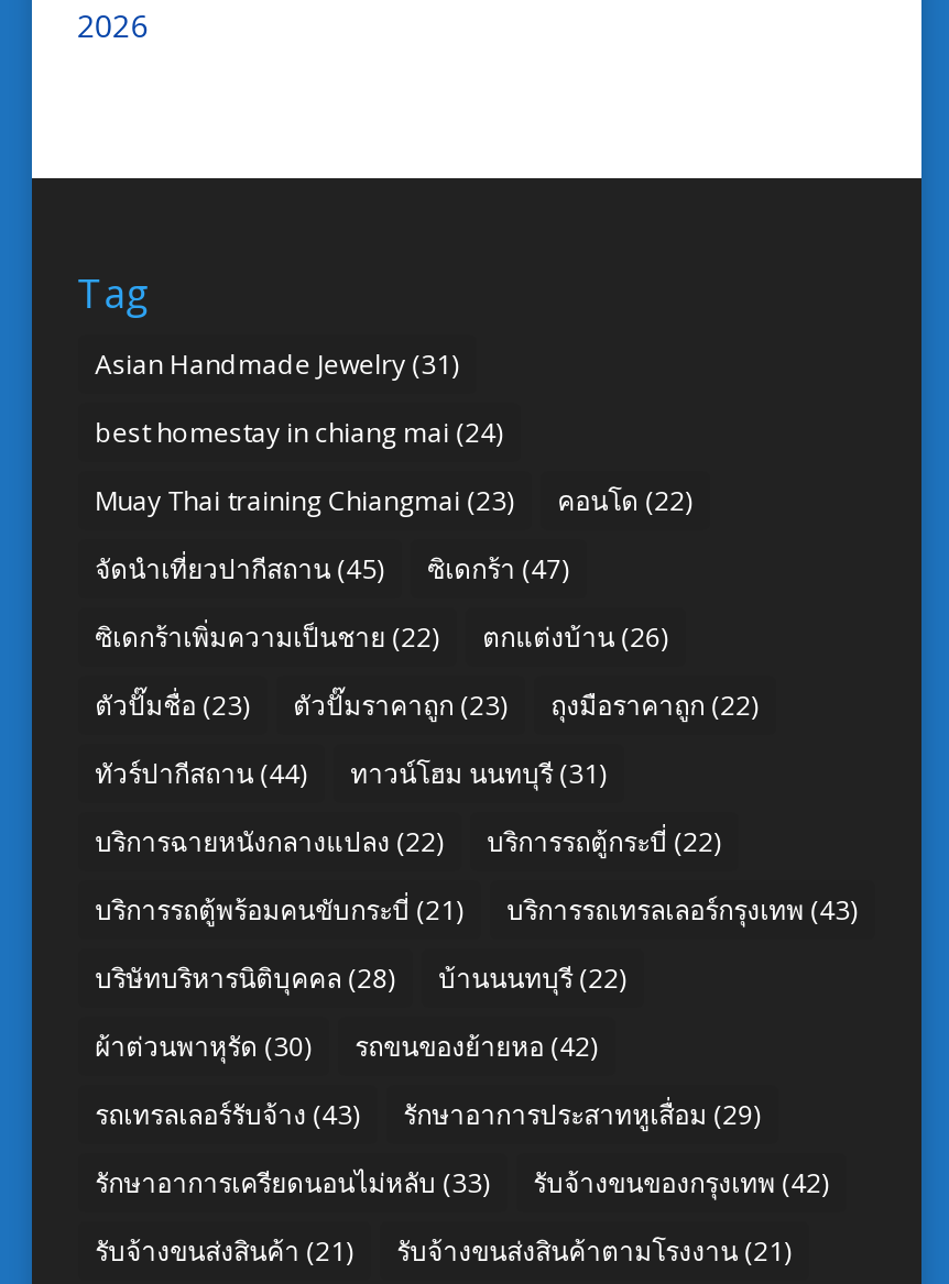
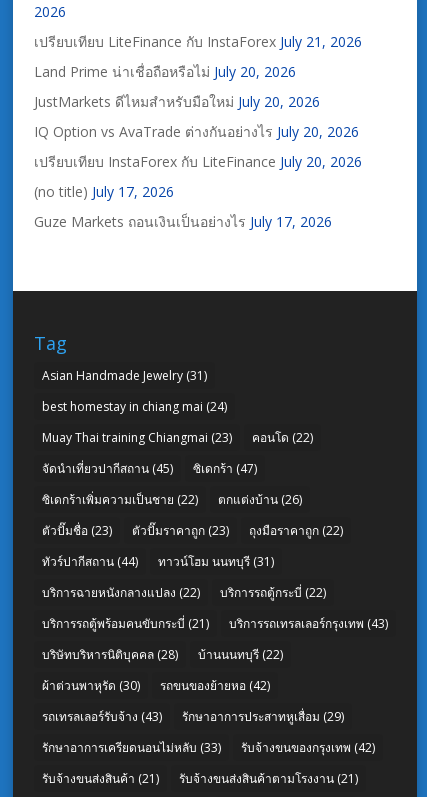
none -> [34,32,362,231] เปรียบเทียบ LiteFinance กับ InstaForex July 21, 2026 | Land Prime น่าเชื่อถือหรือไม่ July 20, 2026 | JustMarkets ดีไหมสำหรับมือใหม่ July 20, 2026 | IQ Option vs AvaTrade ต่างกันอย่างไร July 20, 2026 | เปรียบเทียบ InstaForex กับ LiteFinance July 20, 2026 | (no title) July 17, 2026 | Guze Markets ถอนเงินเป็นอย่างไร July 17, 2026

